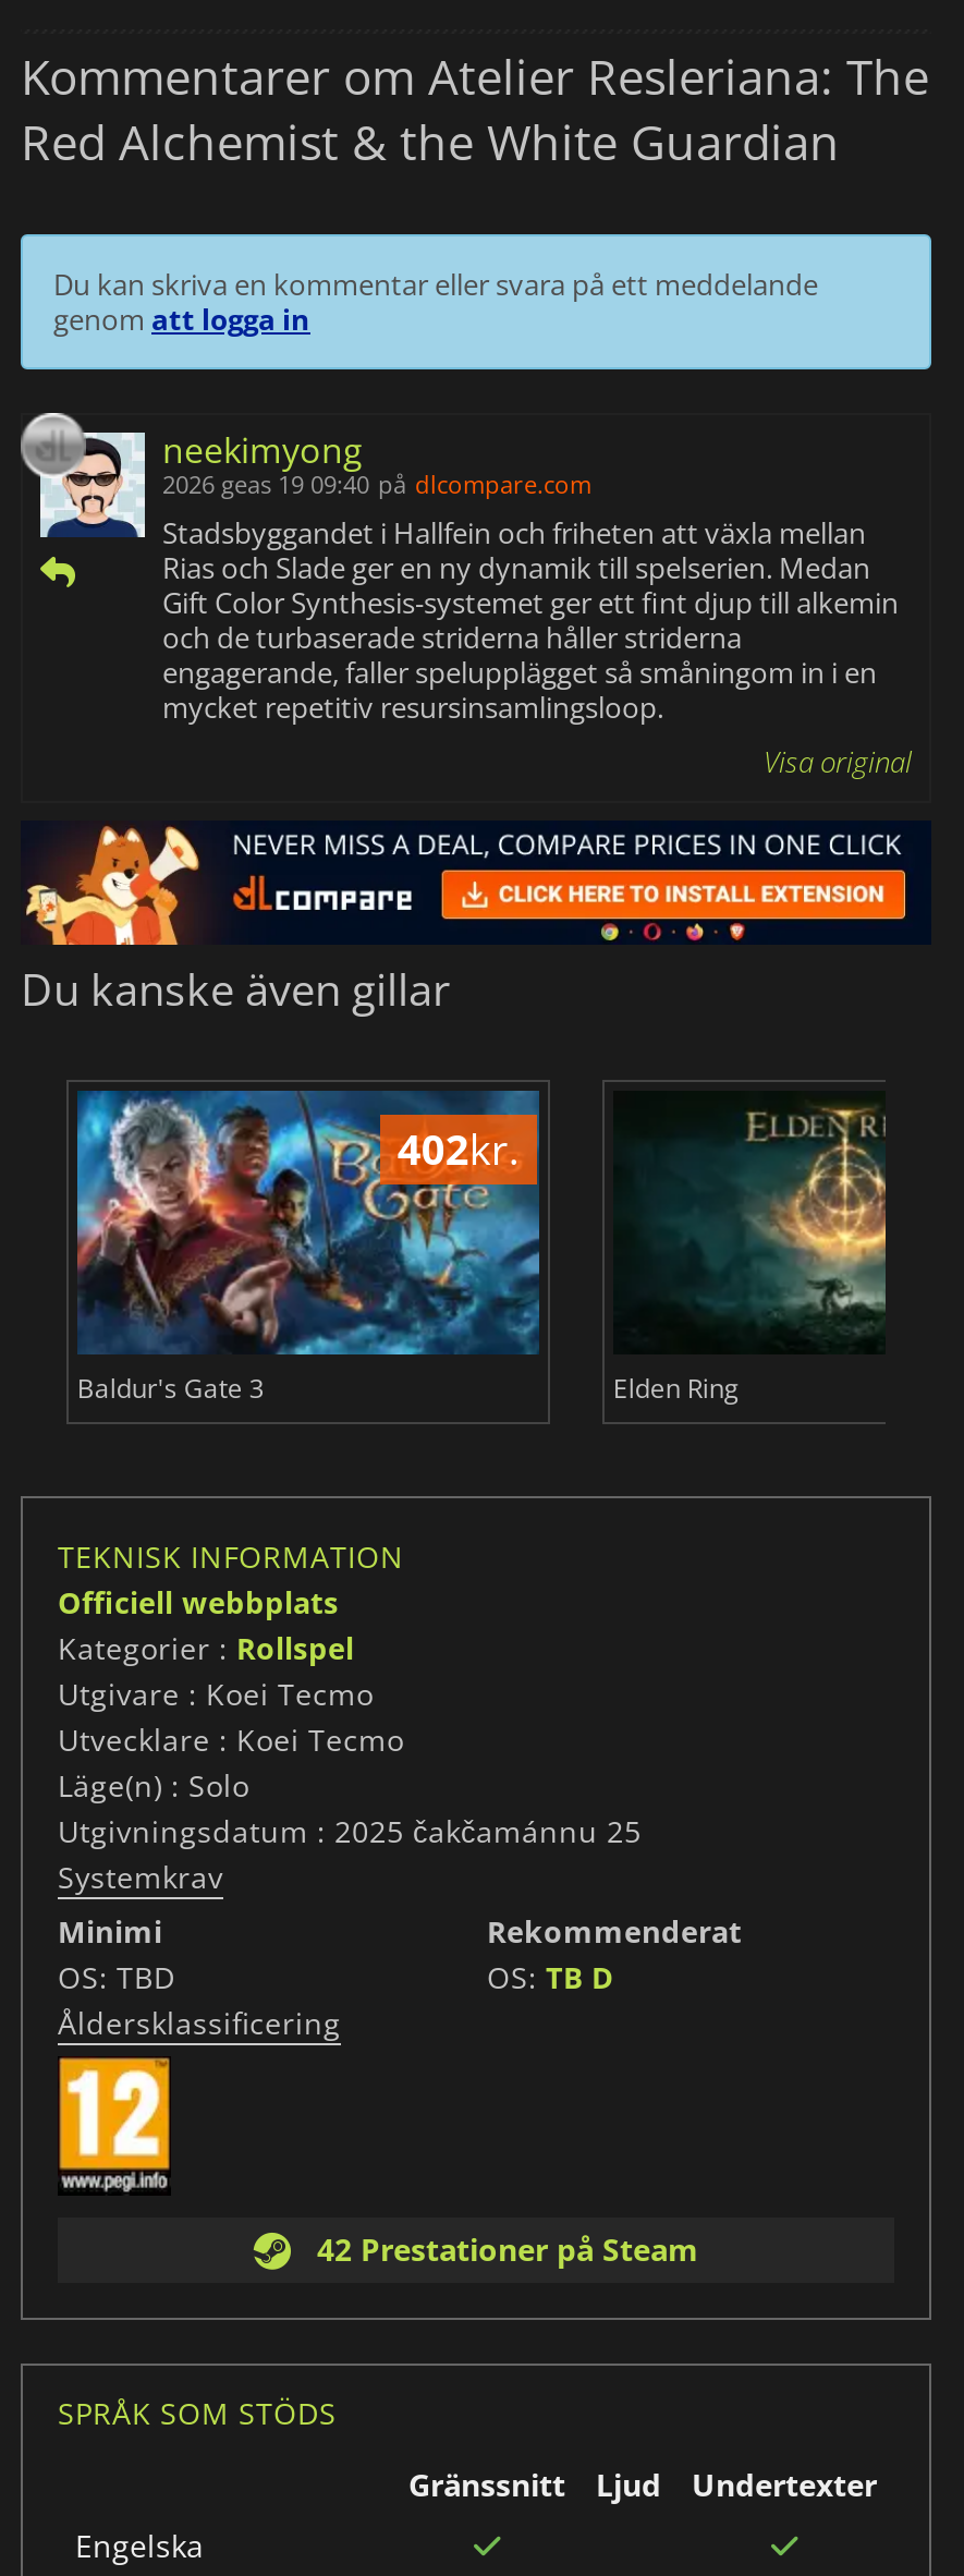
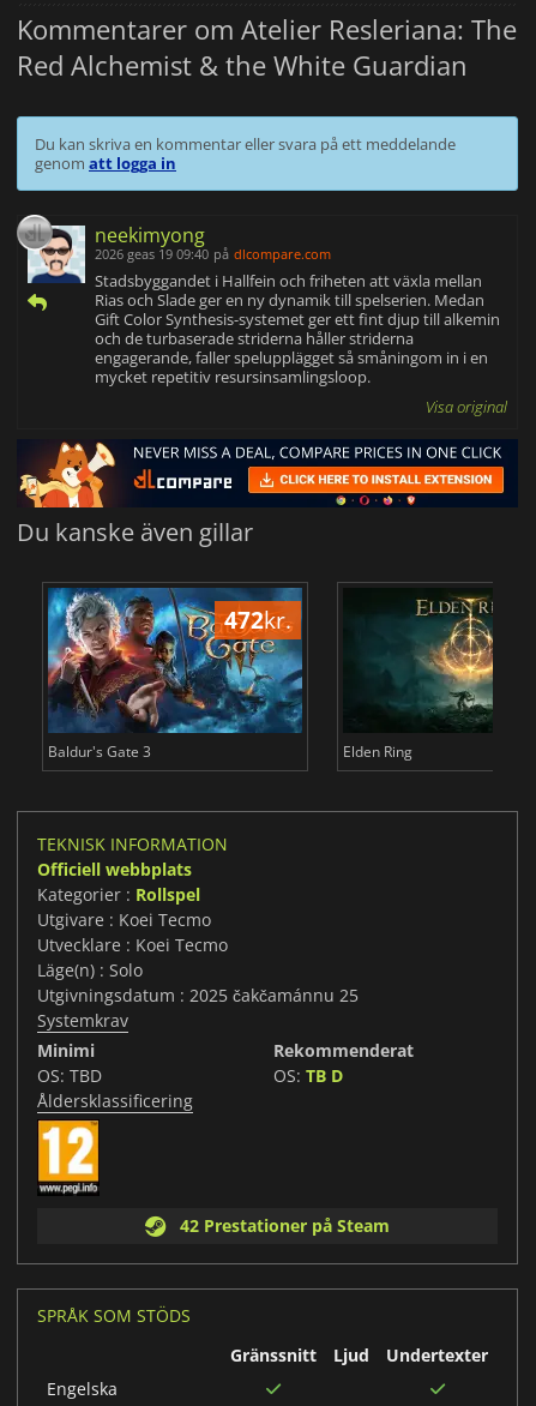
[397,1120,519,1178] 402kr. -> [224,604,291,636] 472kr.

